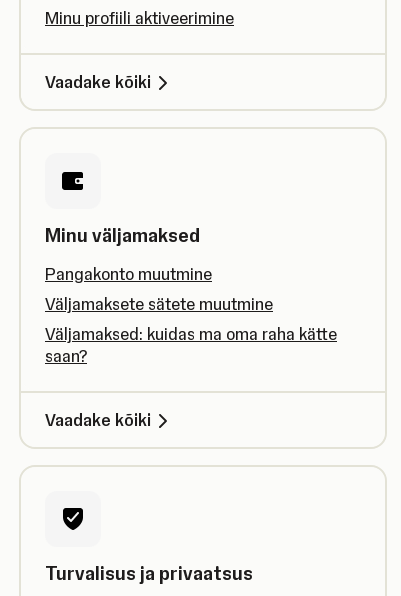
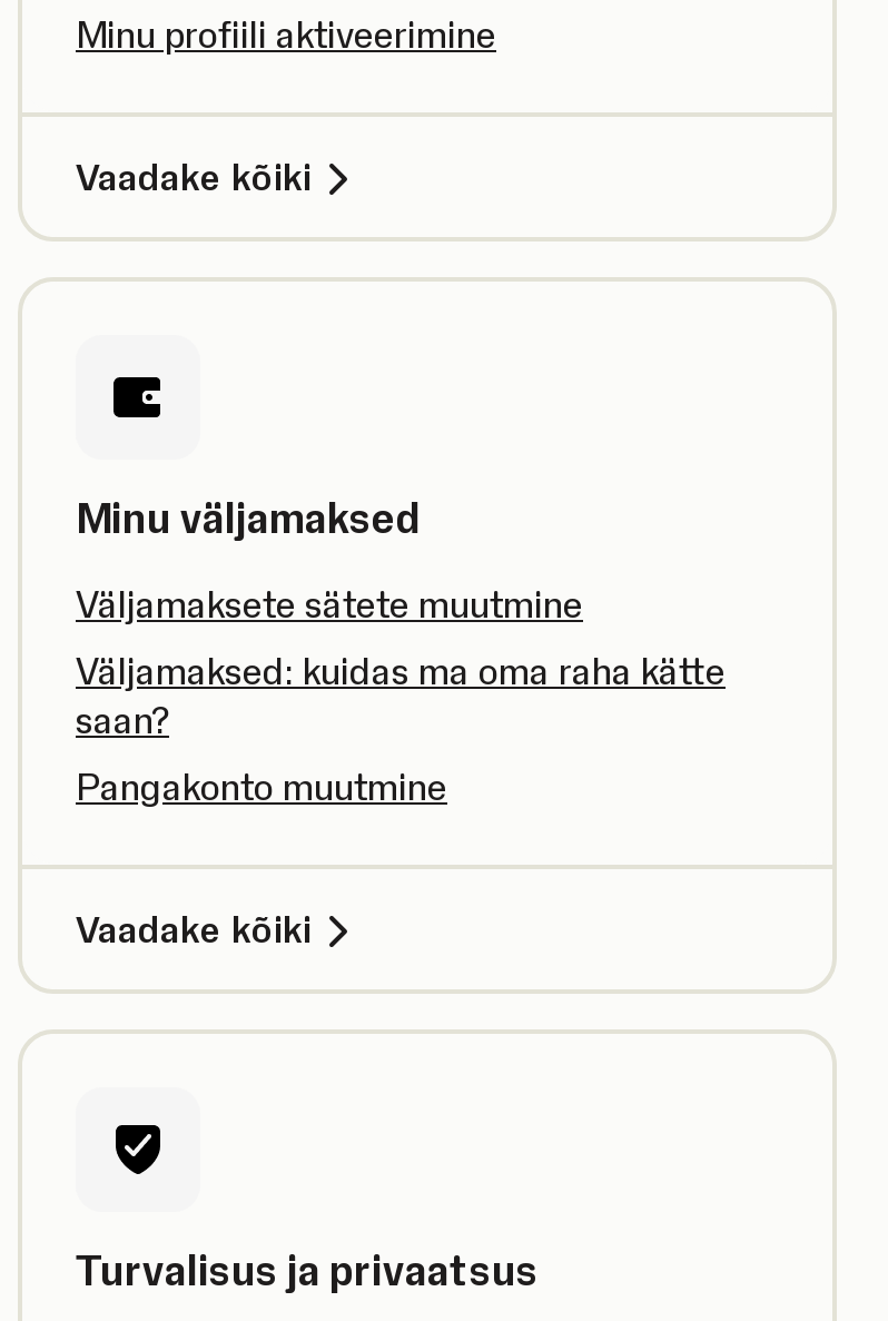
moved [45,264,212,284] -> [76,765,447,809]: Pangakonto muutmine
moved [45,294,337,366] -> [76,582,726,742]: Väljamaksete sätete muutmine | Väljamaksed: kuidas ma oma raha kätte | saan?

